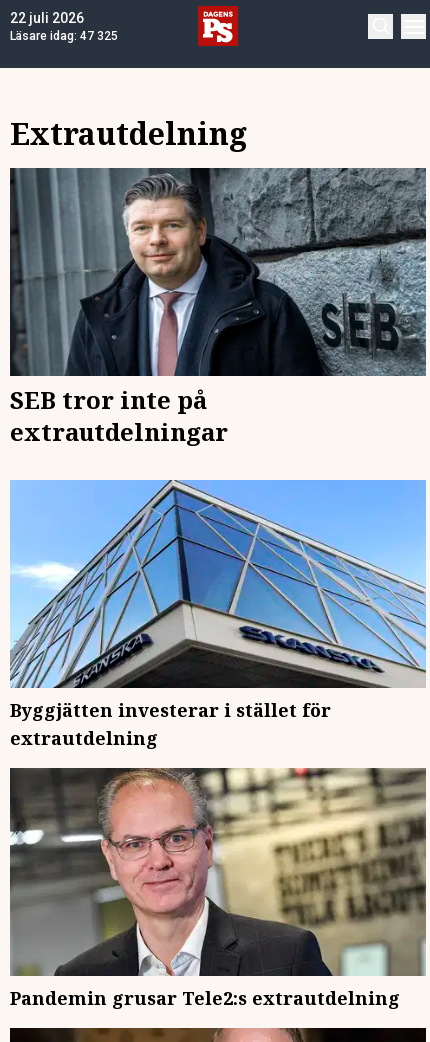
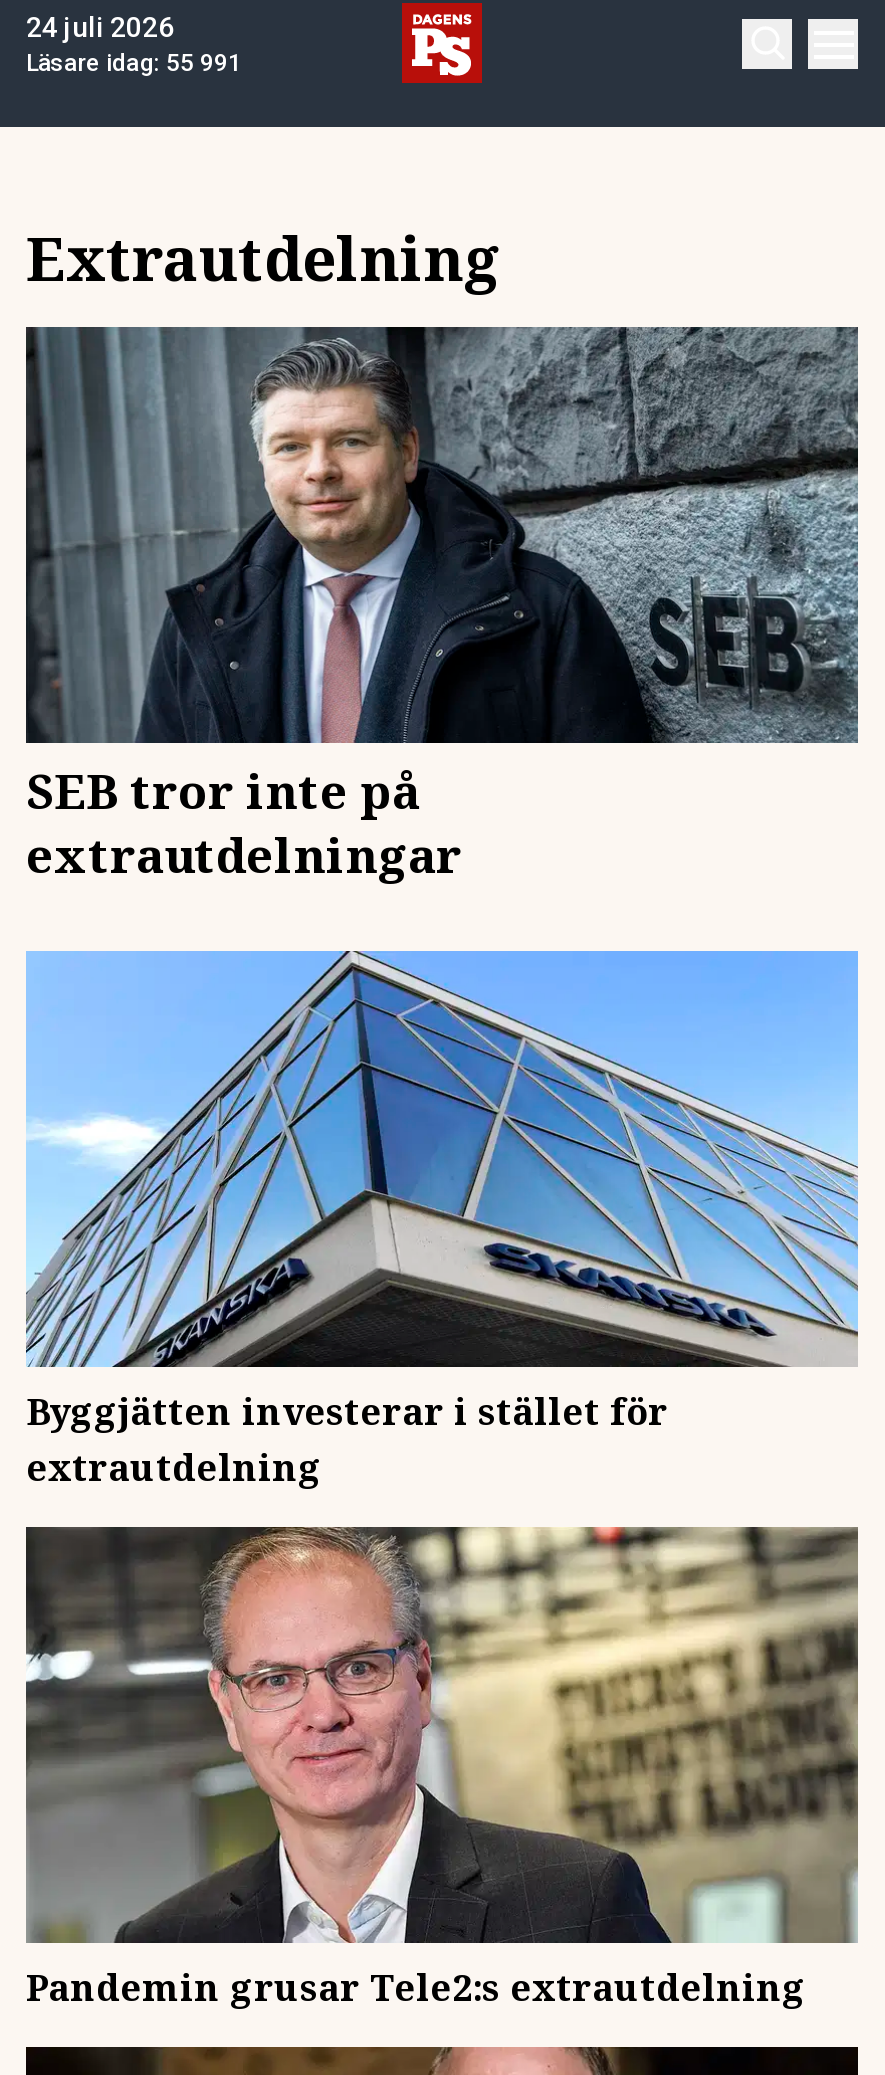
[10,10,84,26] 22 juli 2026 -> [26,11,174,43] 24 juli 2026
[10,29,118,43] Läsare idag: 47 325 -> [26,49,242,77] Läsare idag: 55 991

